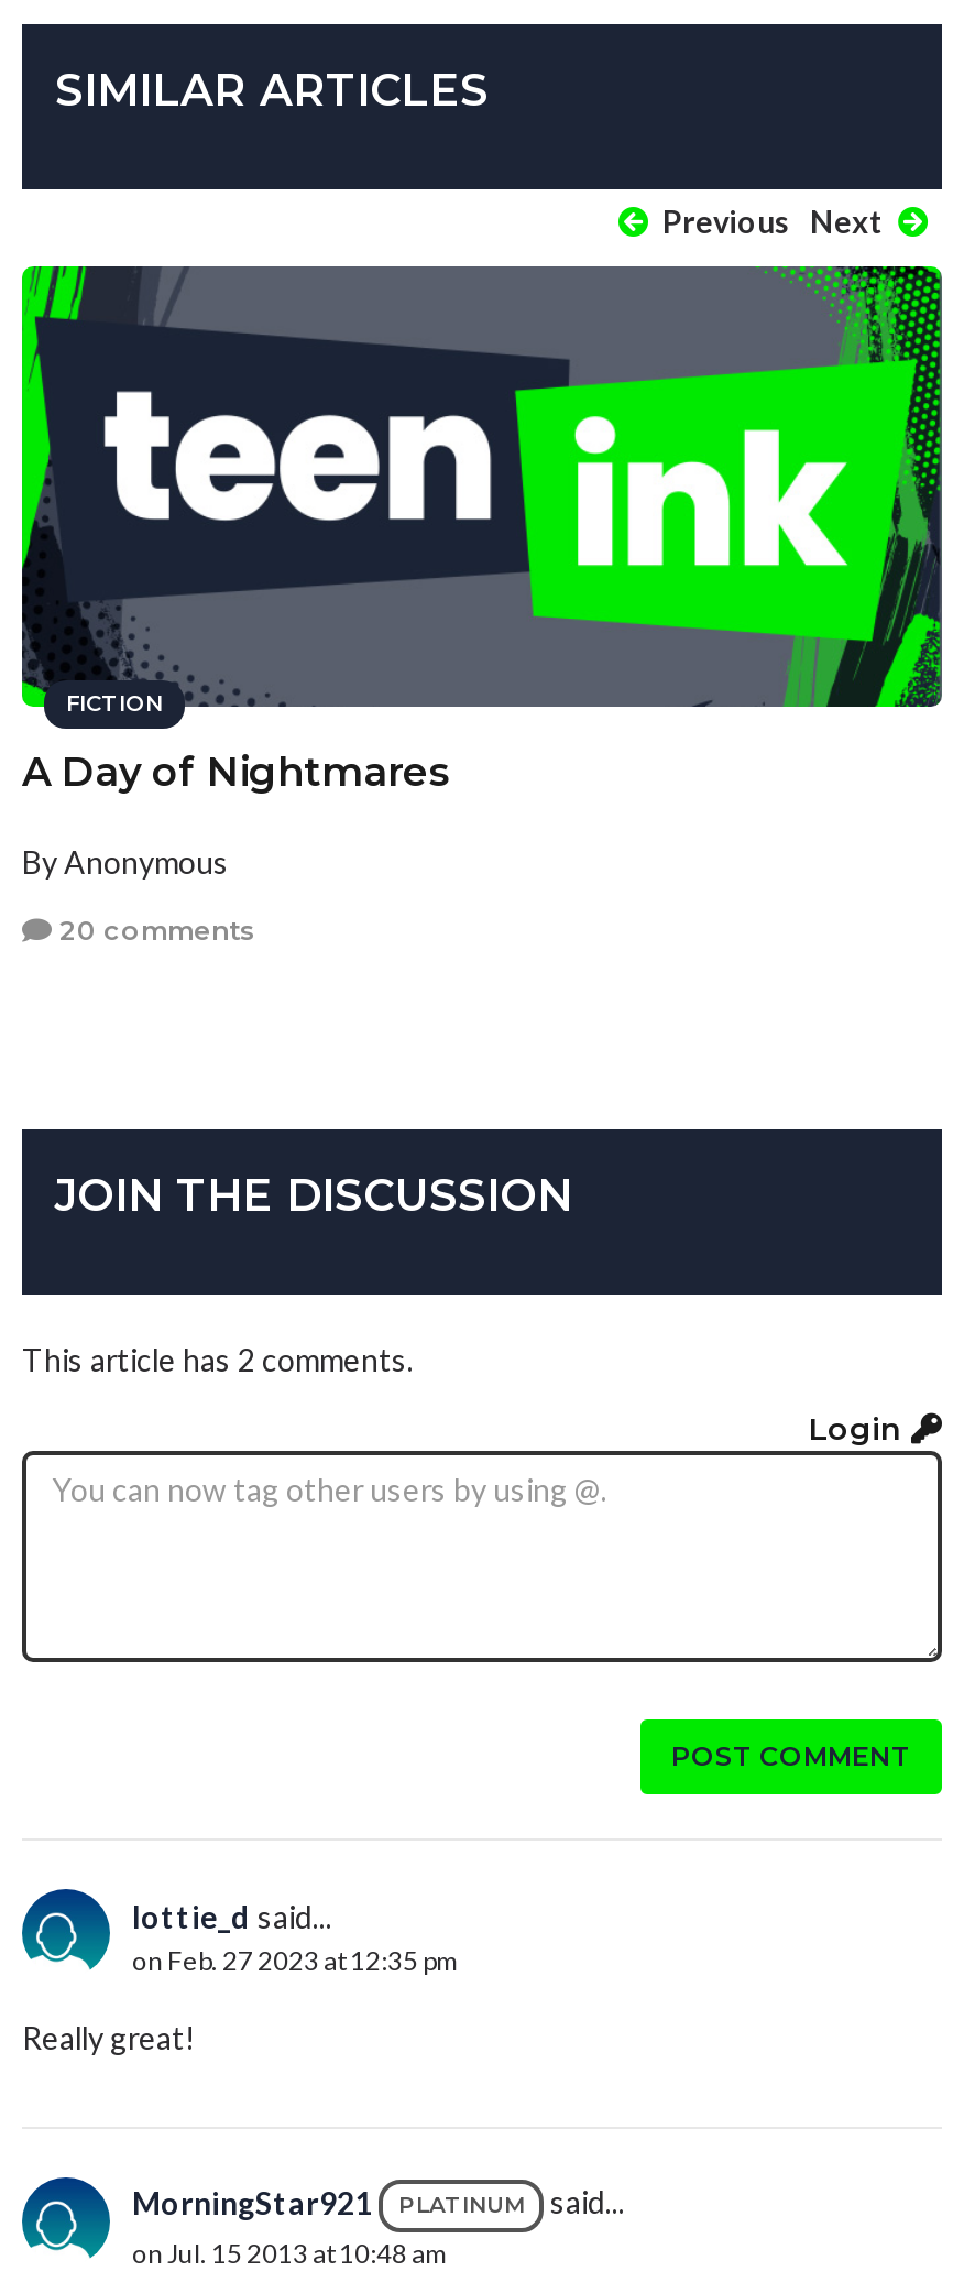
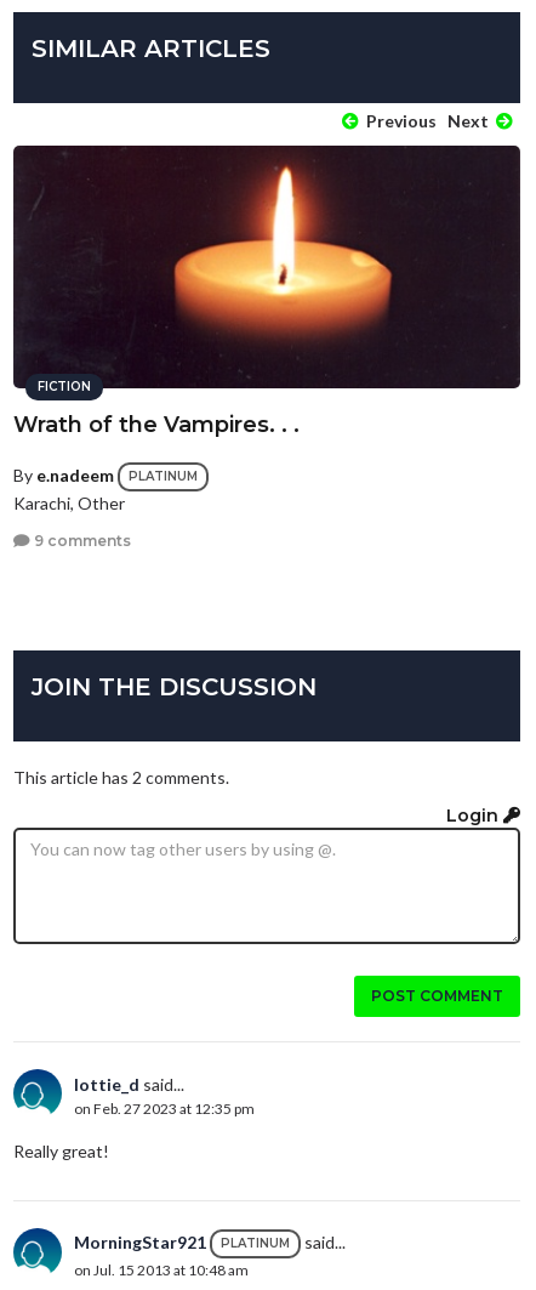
[20,264,942,796] [image] | A Day of Nightmares -> [12,144,520,438] [image] | Wrath of the Vampires. . .
[22,842,229,880] By Anonymous -> [13,464,198,513] By e.nadeem | PLATINUM | Karachi, Other
[53,914,255,947] 20 comments -> [30,532,131,550] 9 comments

